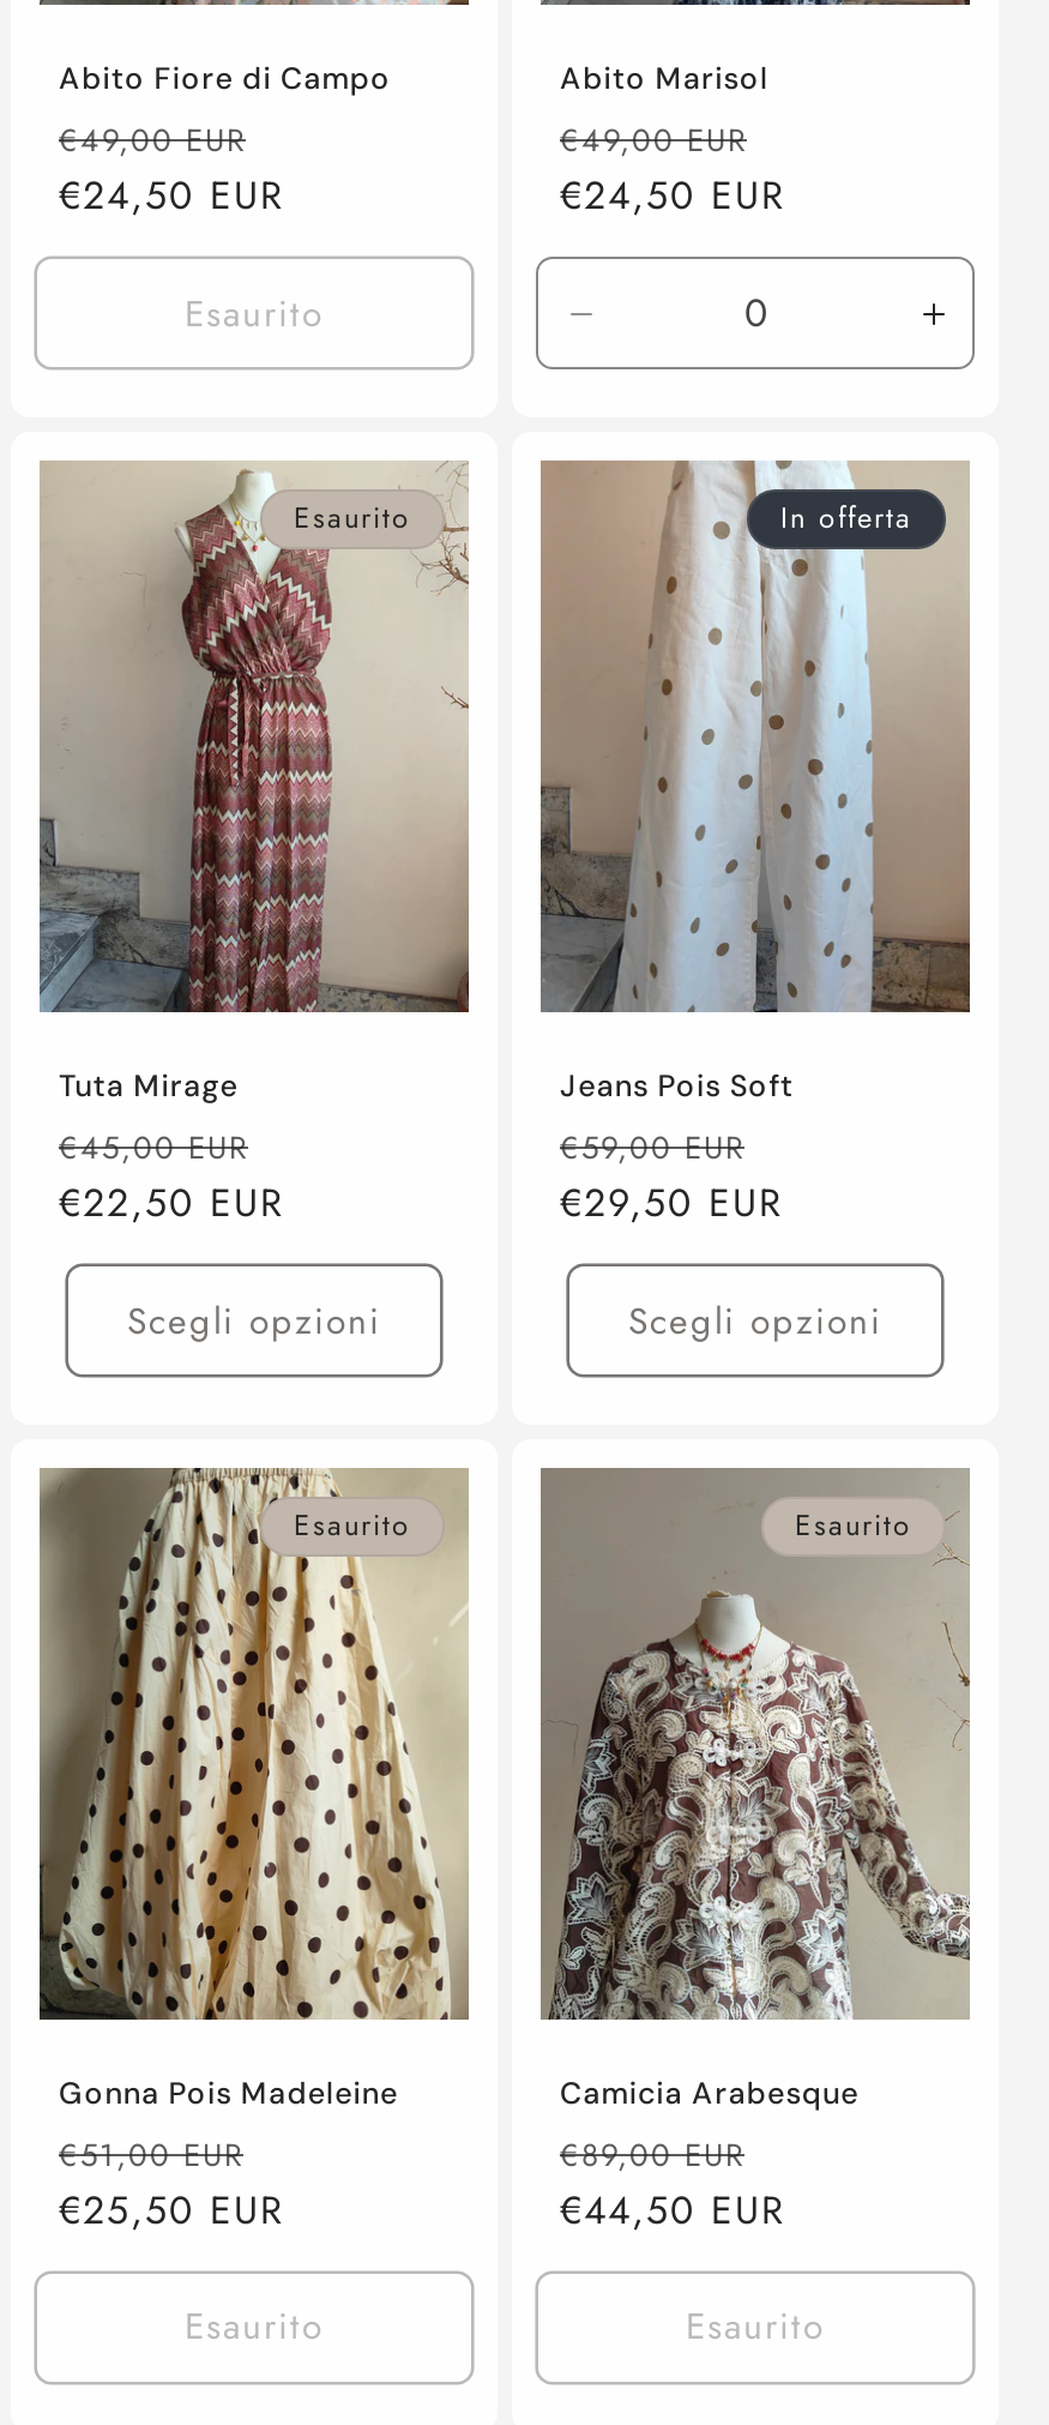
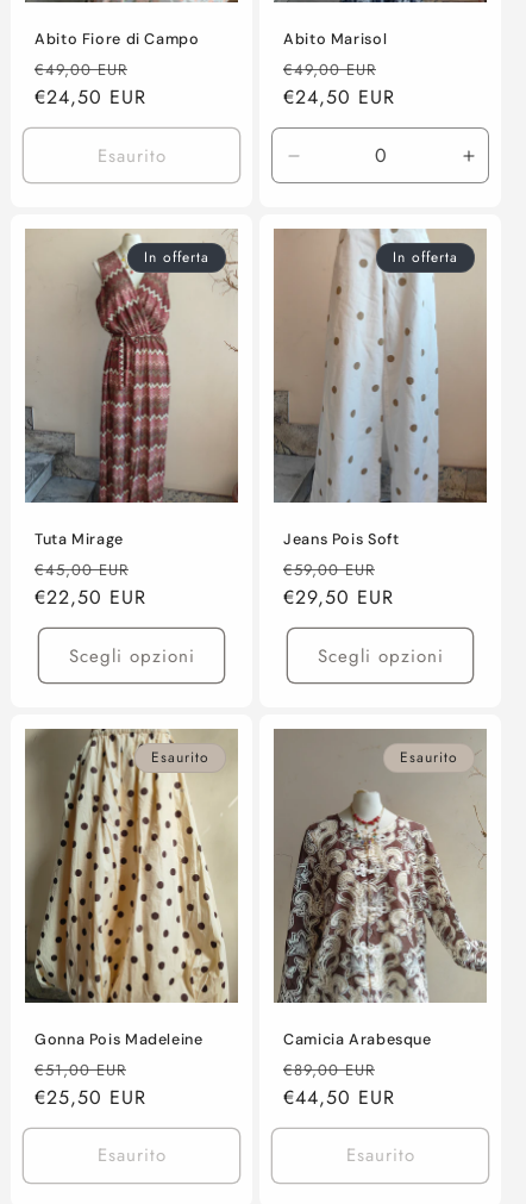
[294,497,411,540] Esaurito -> [144,247,209,268] In offerta

